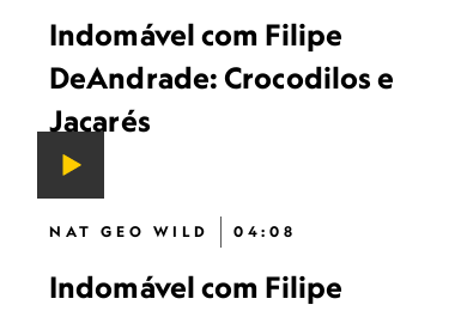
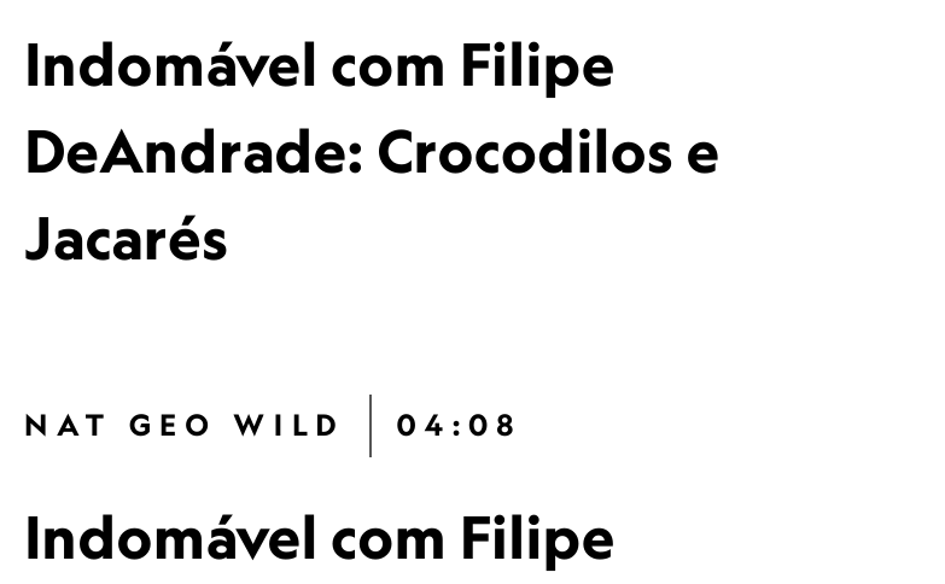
[36,130,105,200] [image] -> none

